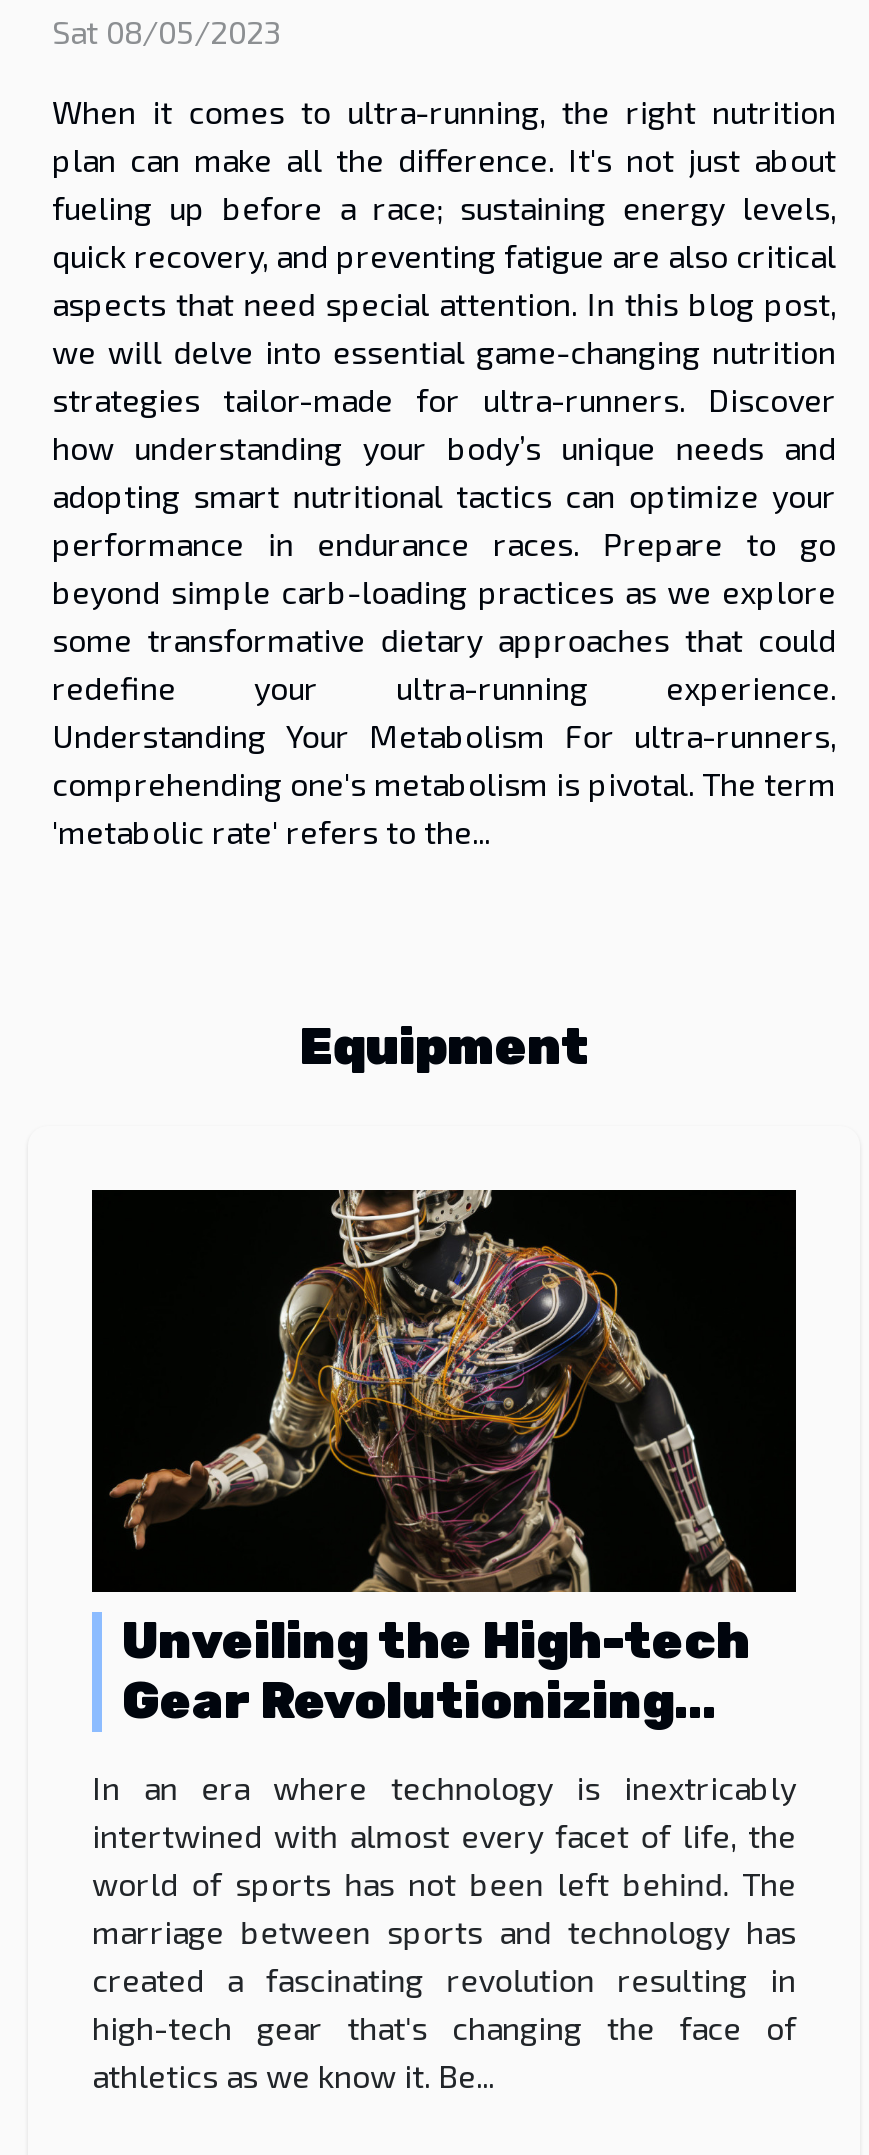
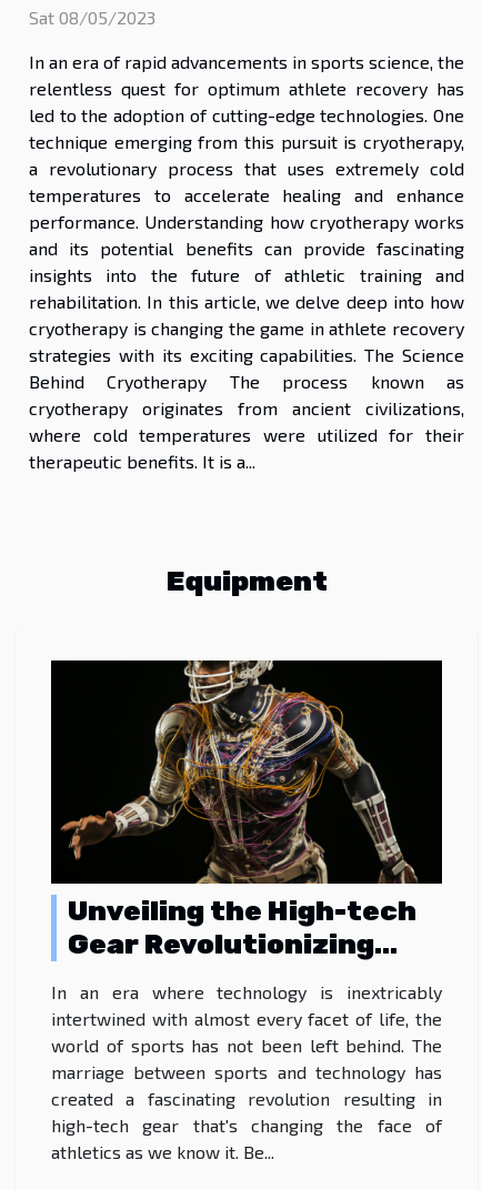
[52,92,836,850] When it comes to ultra-running, the right nutrition | plan can make all the difference. It's not just about | fueling up before a race; sustaining energy levels, | quick recovery, and preventing fatigue are also critical | aspects that need special attention. In this blog post, | we will delve into essential game-changing nutrition | strategies tailor-made for ultra-runners. Discover | how understanding your body’s unique needs and | adopting smart nutritional tactics can optimize your | performance in endurance races. Prepare to go | beyond simple carb-loading practices as we explore | some transformative dietary approaches that could | redefine your ultra-running experience. | Understanding Your Metabolism For ultra-runners, | comprehending one's metabolism is pivotal. The term | 'metabolic rate' refers to the... -> [29,51,464,472] In an era of rapid advancements in sports science, the | relentless quest for optimum athlete recovery has | led to the adoption of cutting-edge technologies. One | technique emerging from this pursuit is cryotherapy, | a revolutionary process that uses extremely cold | temperatures to accelerate healing and enhance | performance. Understanding how cryotherapy works | and its potential benefits can provide fascinating | insights into the future of athletic training and | rehabilitation. In this article, we delve deep into how | cryotherapy is changing the game in athlete recovery | strategies with its exciting capabilities. The Science | Behind Cryotherapy The process known as | cryotherapy originates from ancient civilizations, | where cold temperatures were utilized for their | therapeutic benefits. It is a...

